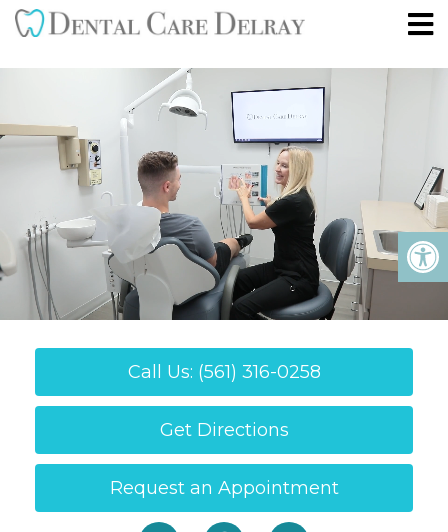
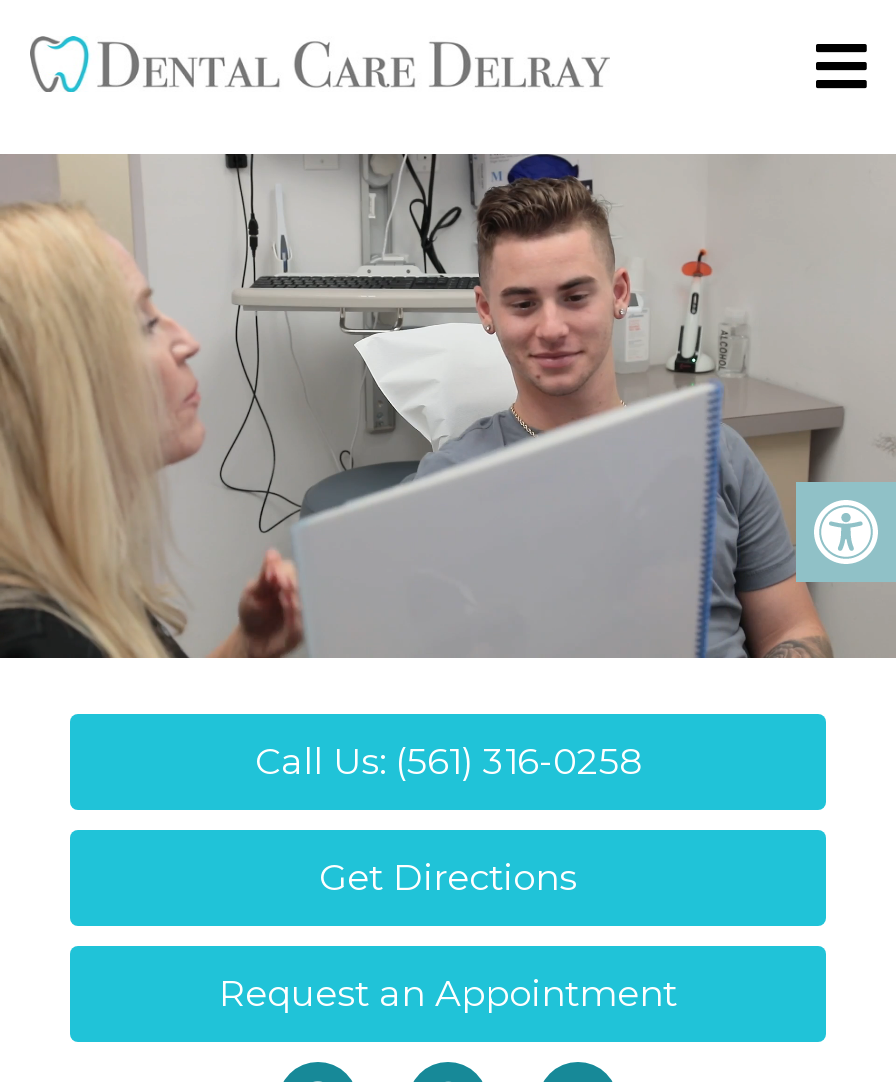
[3,68,445,320] [image] -> [6,152,890,658] [image]

